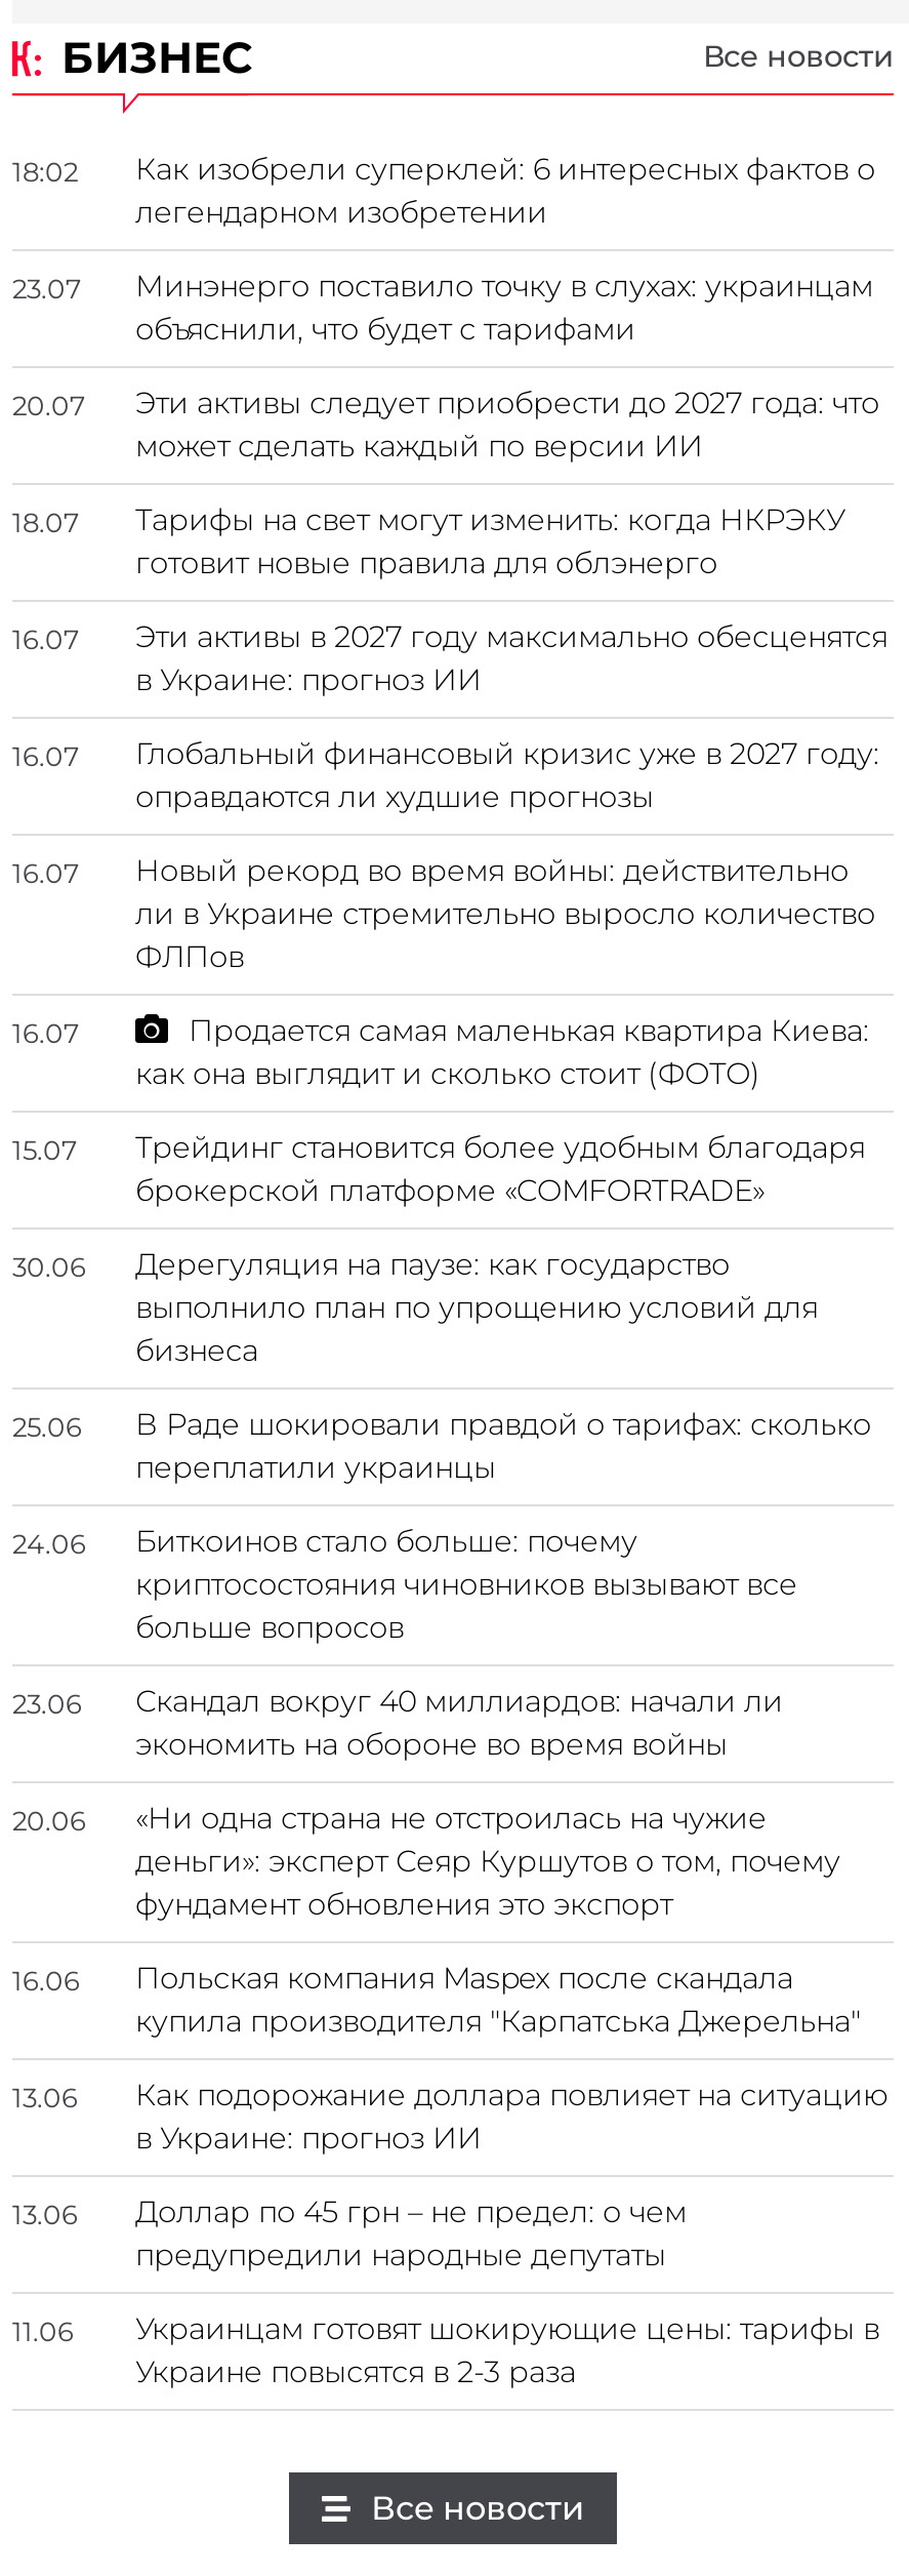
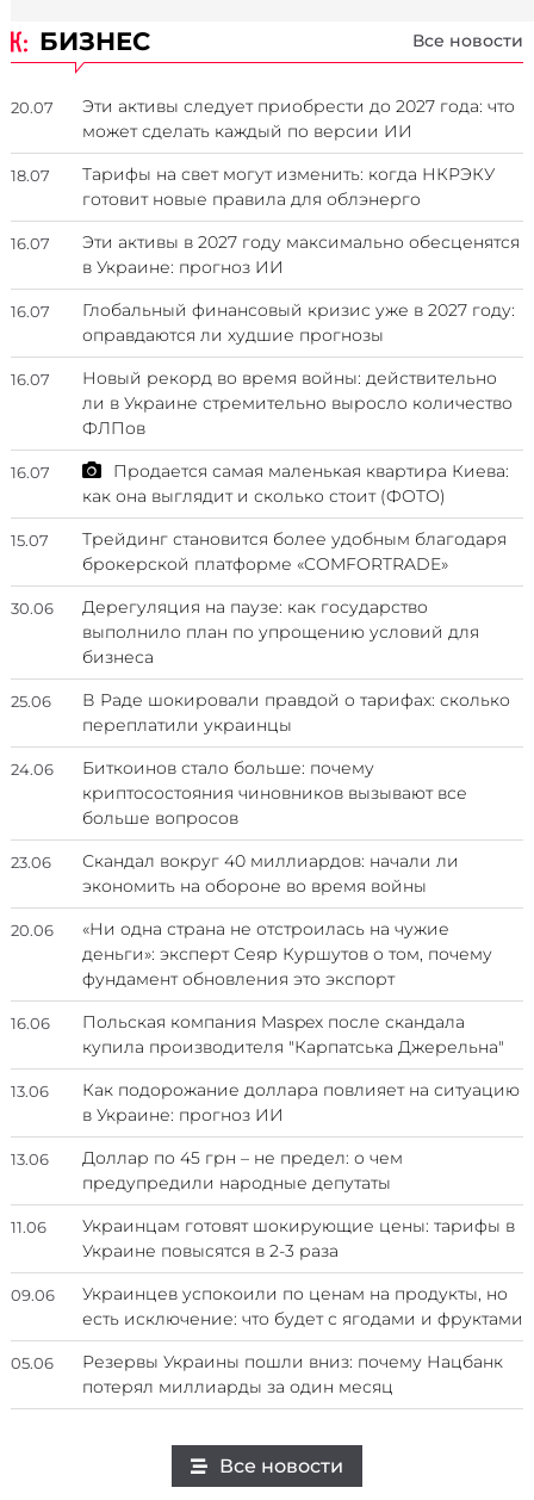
[12,150,875,347] 18:02 | Как изобрели суперклей: 6 интересных фактов о | легендарном изобретении | 23.07 | Минэнерго поставило точку в слухах: украинцам | объяснили, что будет с тарифами -> none
moved [12,384,887,2390] -> [11,95,520,1261]: 20.07 | Эти активы следует приобрести до 2027 года: что | может сделать каждый по версии ИИ | ... | Украинцам готовят шокирующие цены: тарифы в | Украине повысятся в 2-3 раза
none -> [11,1283,523,1397] 09.06 | Украинцев успокоили по ценам на продукты, но | есть исключение: что будет с ягодами и фруктами | 05.06 | Резервы Украины пошли вниз: почему Нацбанк | потерял миллиарды за один месяц

